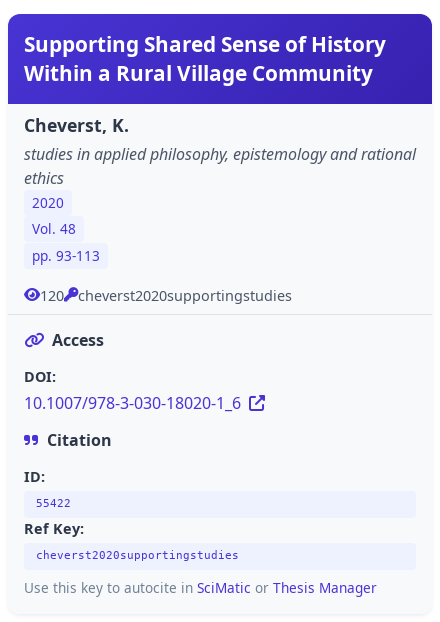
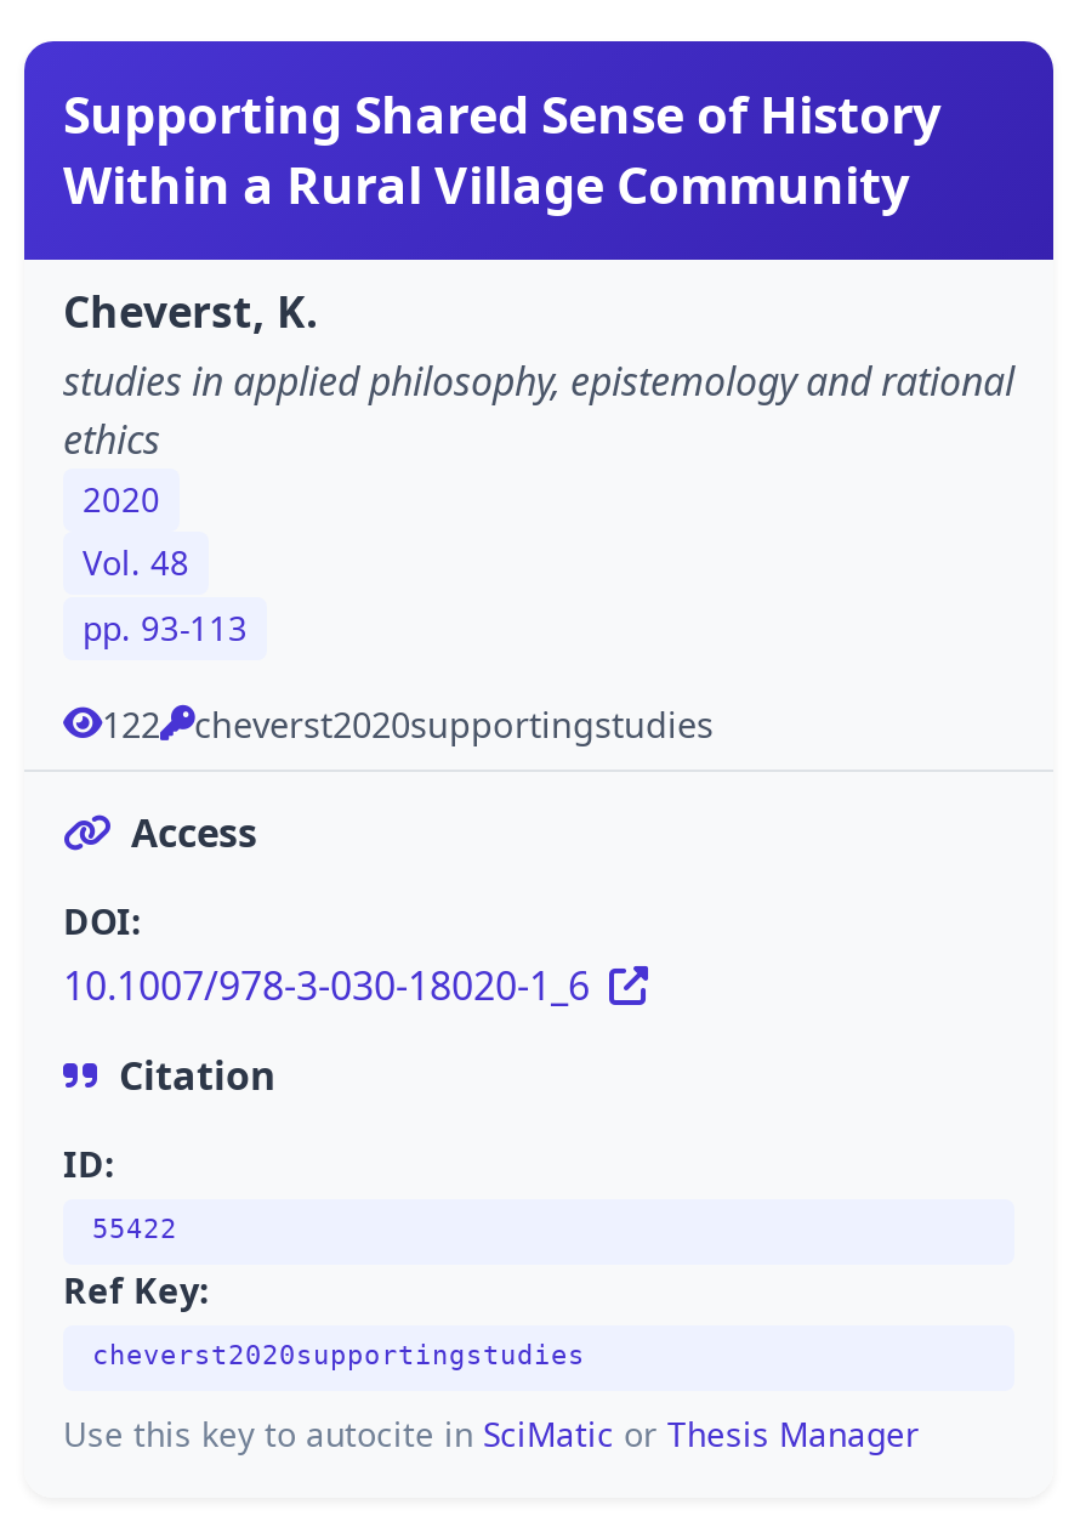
[40,286,292,305] 120 cheverst2020supportingstudies -> [102,701,714,747] 122 cheverst2020supportingstudies

